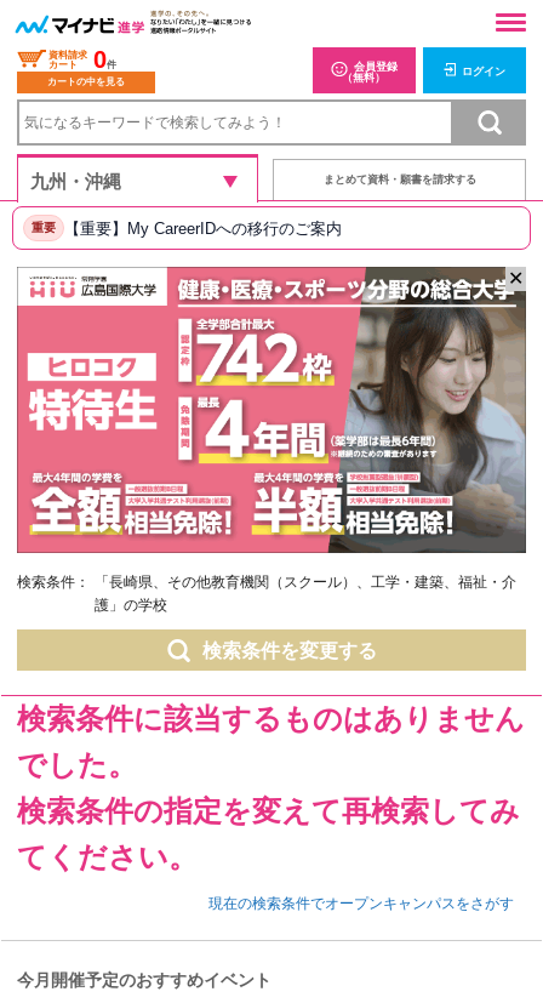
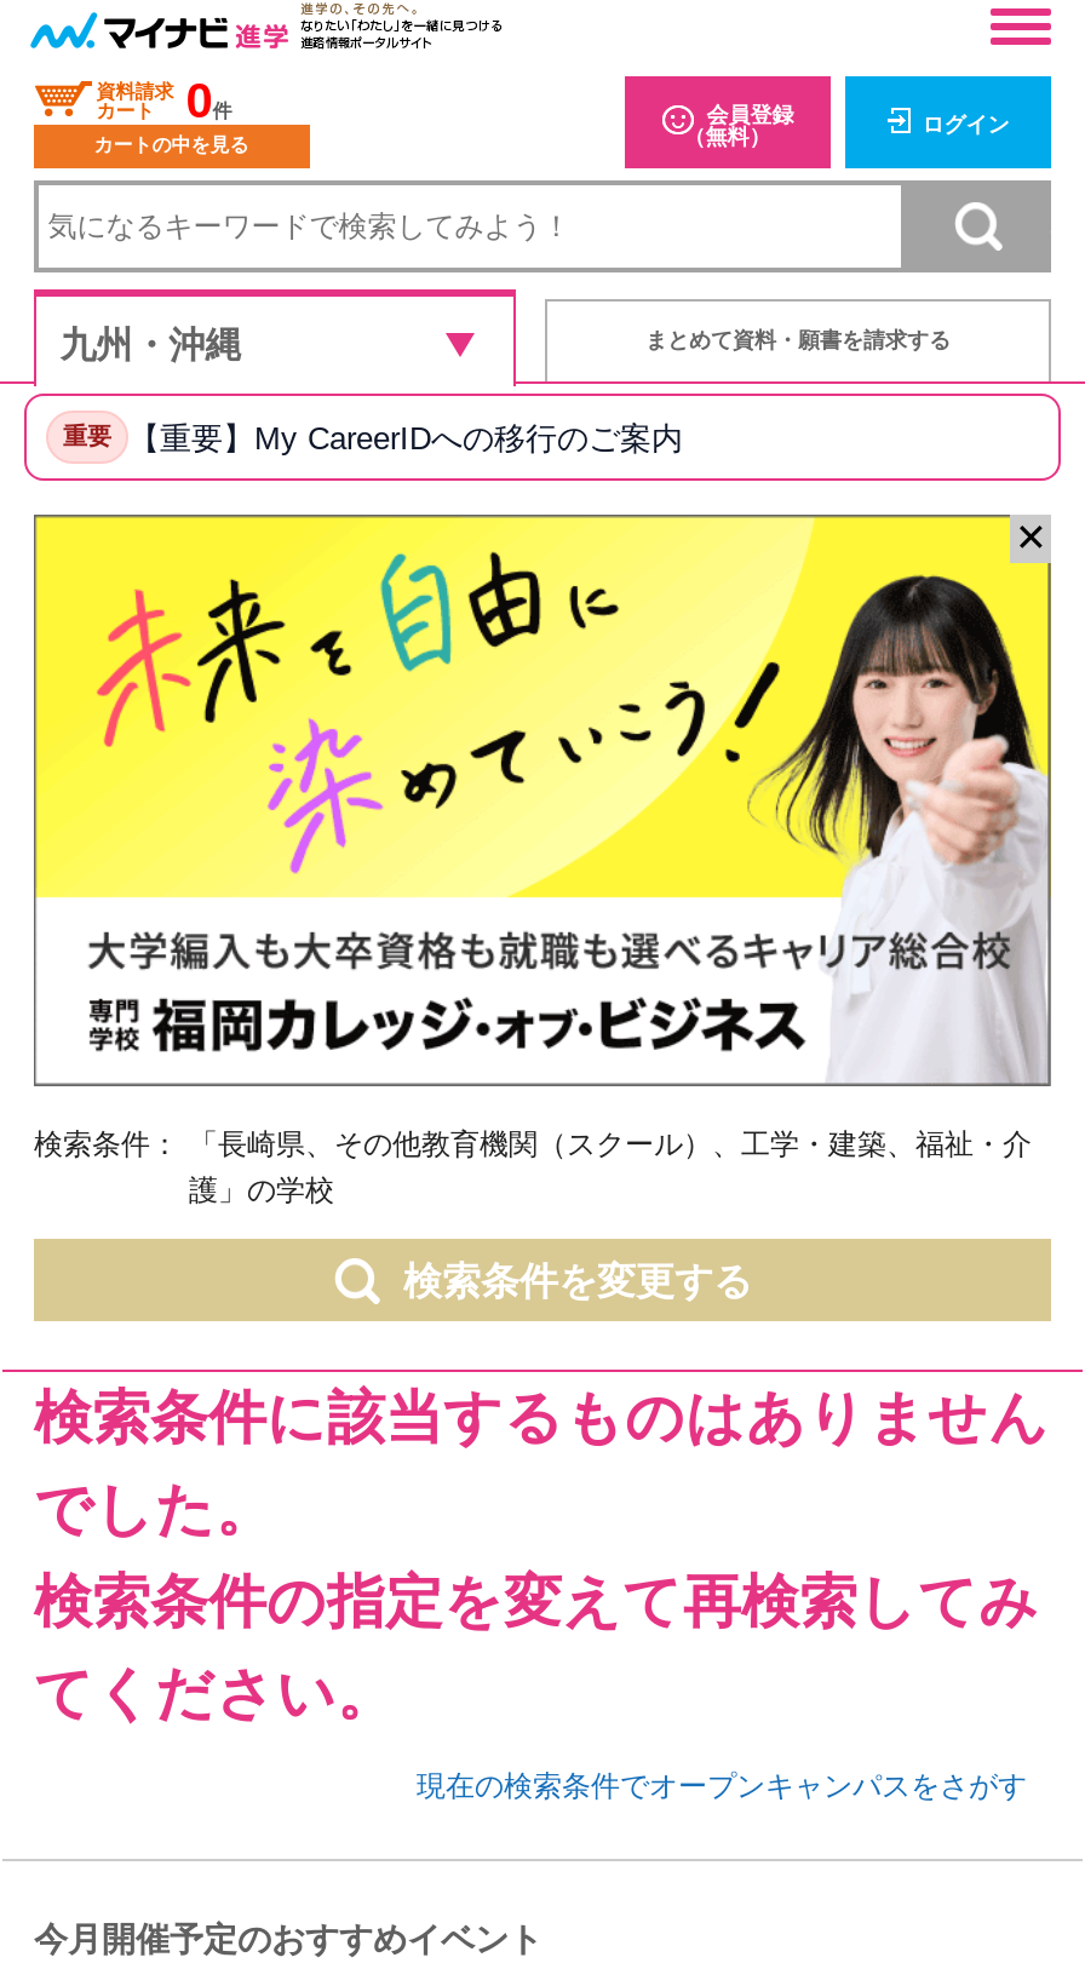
[17,267,526,553] [image] -> [34,515,1051,1086] [image]

